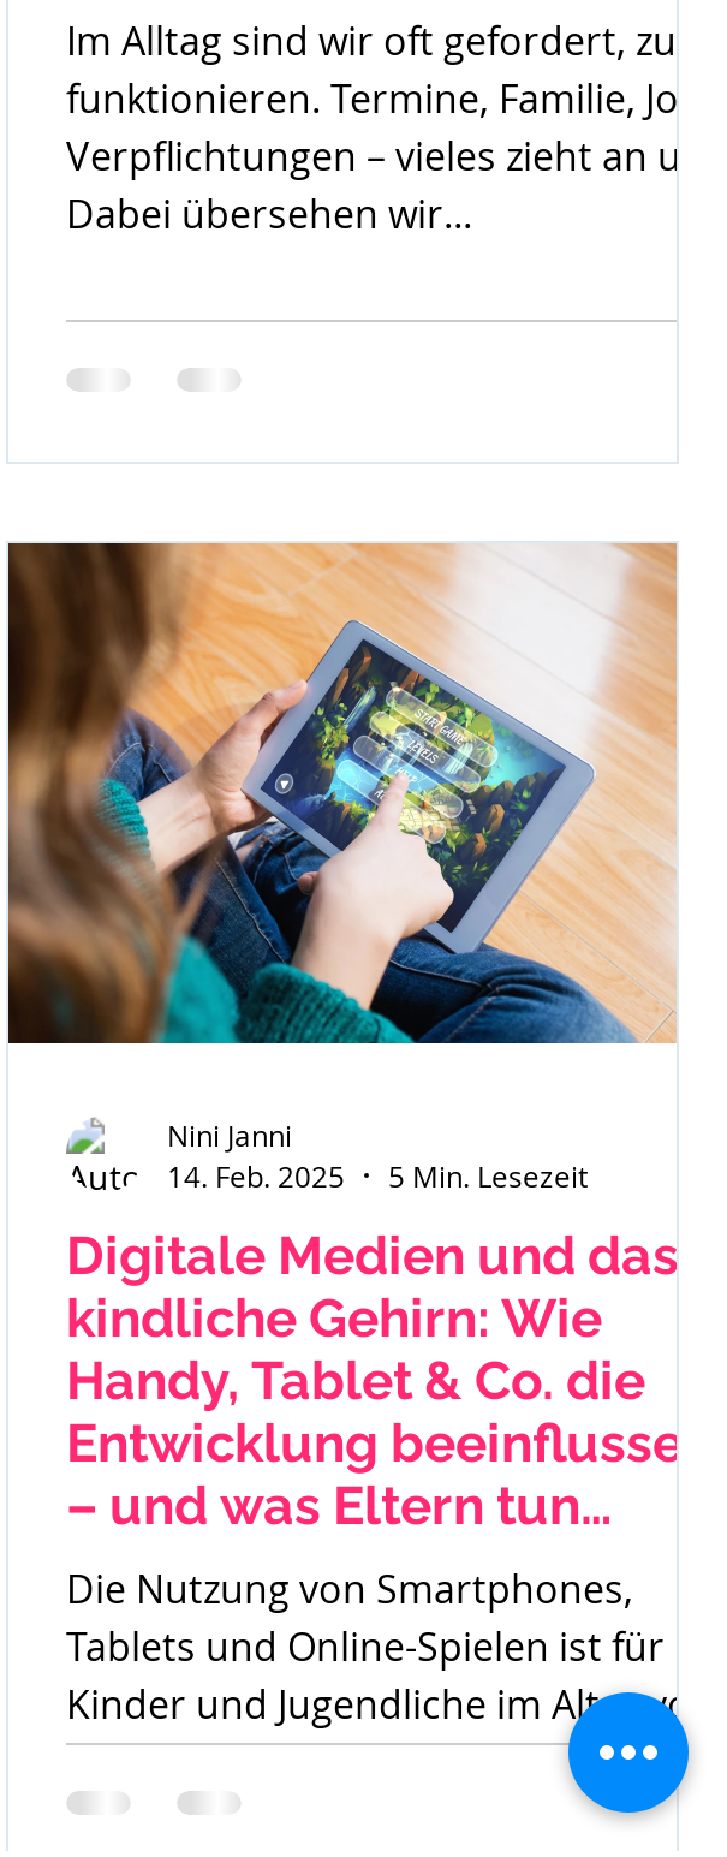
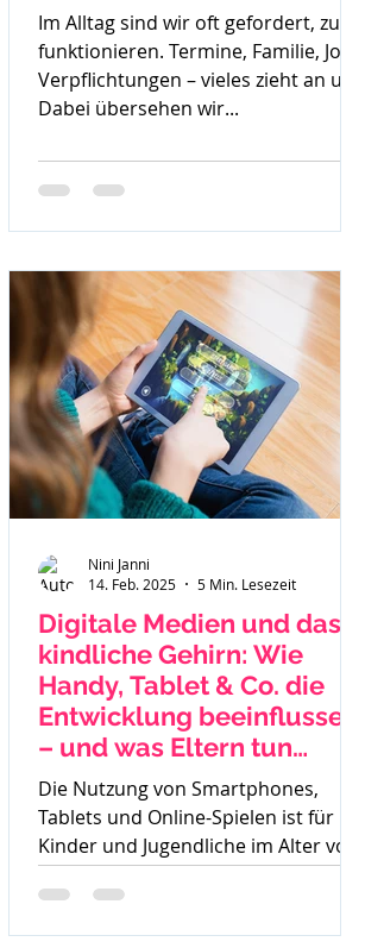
[564,1738,693,1820] [image] -> none

